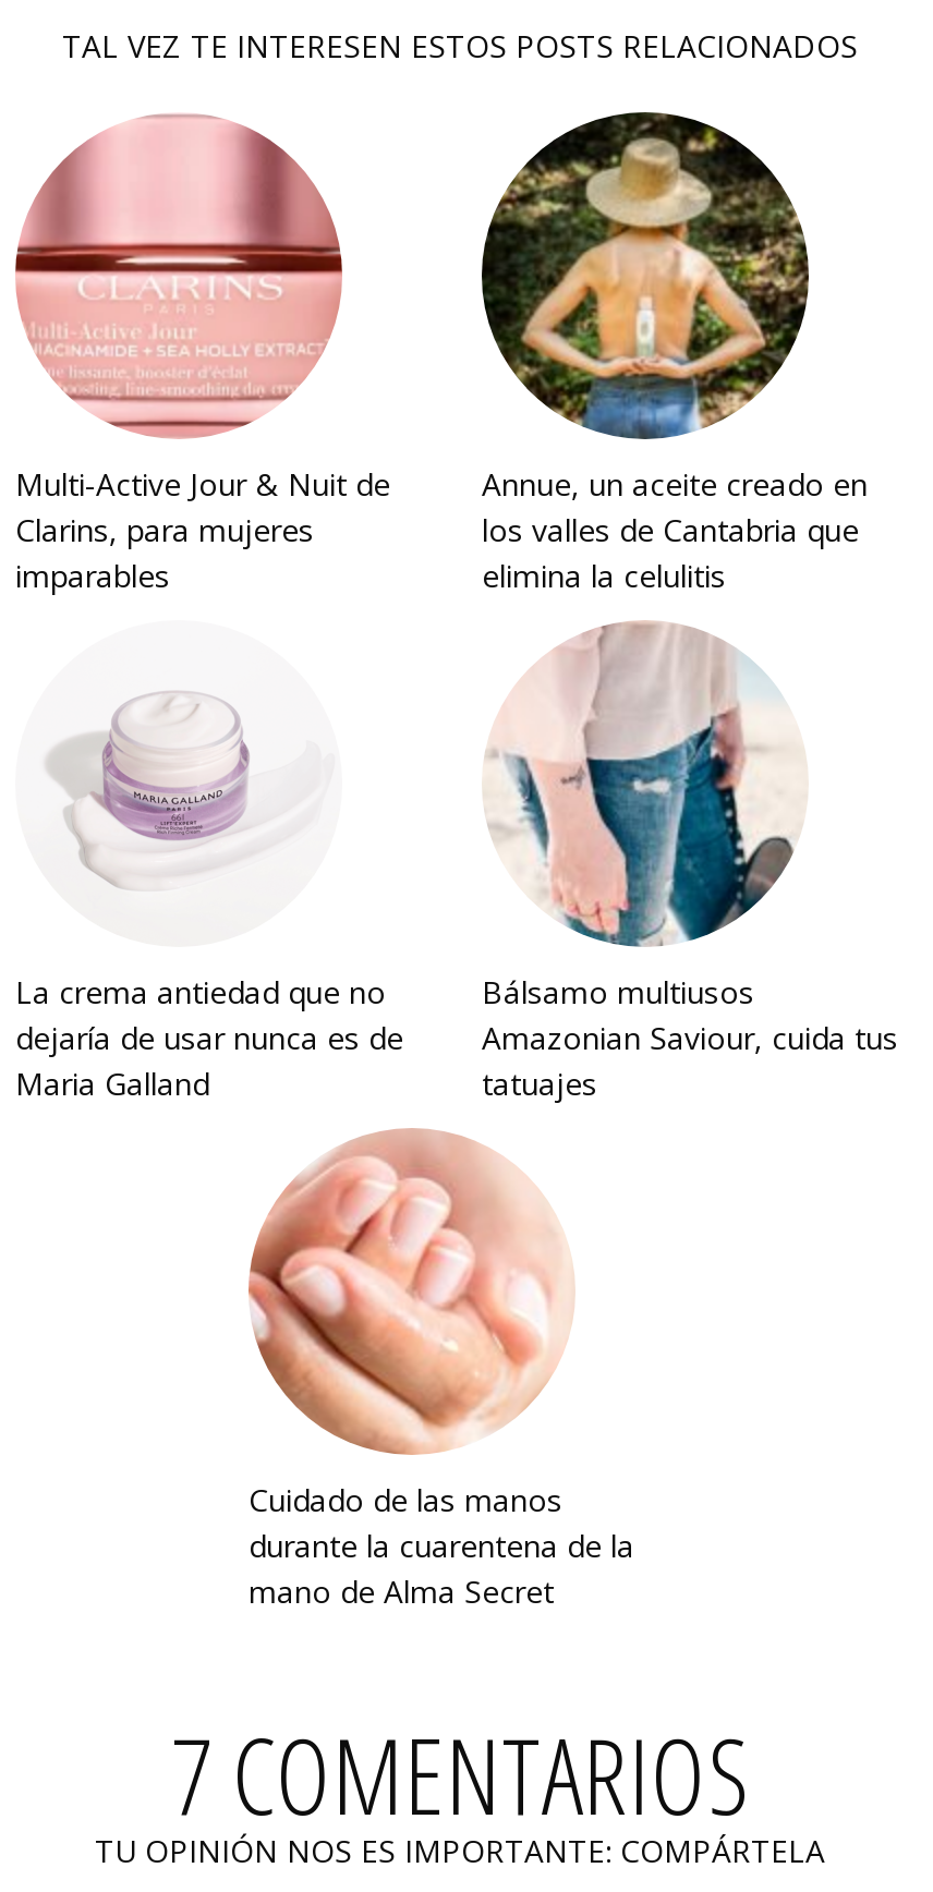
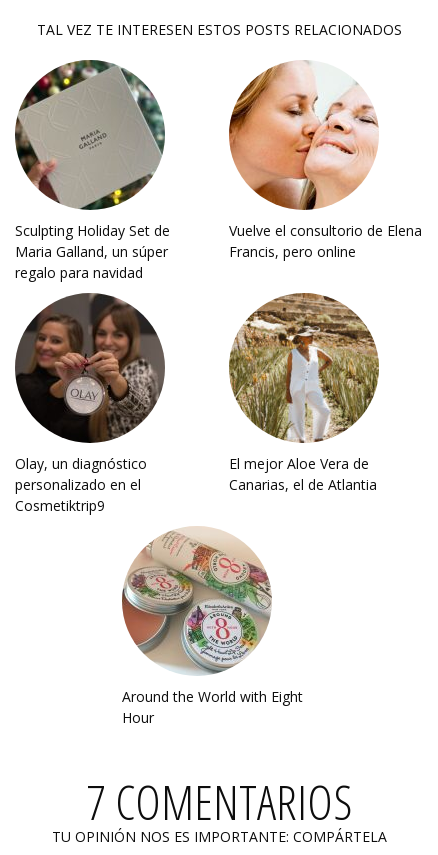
[15,112,390,596] [image] | Multi-Active Jour & Nuit de | Clarins, para mujeres | imparables -> [14,59,170,282] [image] | Sculpting Holiday Set de | Maria Galland, un súper | regalo para navidad
[480,110,868,596] [image] | Annue, un aceite creado en | los valles de Cantabria que | elimina la celulitis -> [228,60,422,261] [image] | Vuelve el consultorio de Elena | Francis, pero online
[482,622,898,1104] [image] | Bálsamo multiusos | Amazonian Saviour, cuida tus | tatuajes -> [228,293,380,494] [image] | El mejor Aloe Vera de | Canarias, el de Atlantia
[15,666,403,1104] [image] | La crema antiedad que no | dejaría de usar nunca es de | Maria Galland -> [14,292,166,515] [image] | Olay, un diagnóstico | personalizado en el | Cosmetiktrip9
[246,1130,634,1611] [image] | Cuidado de las manos | durante la cuarentena de la | mano de Alma Secret -> [121,529,303,727] [image] | Around the World with Eight | Hour

